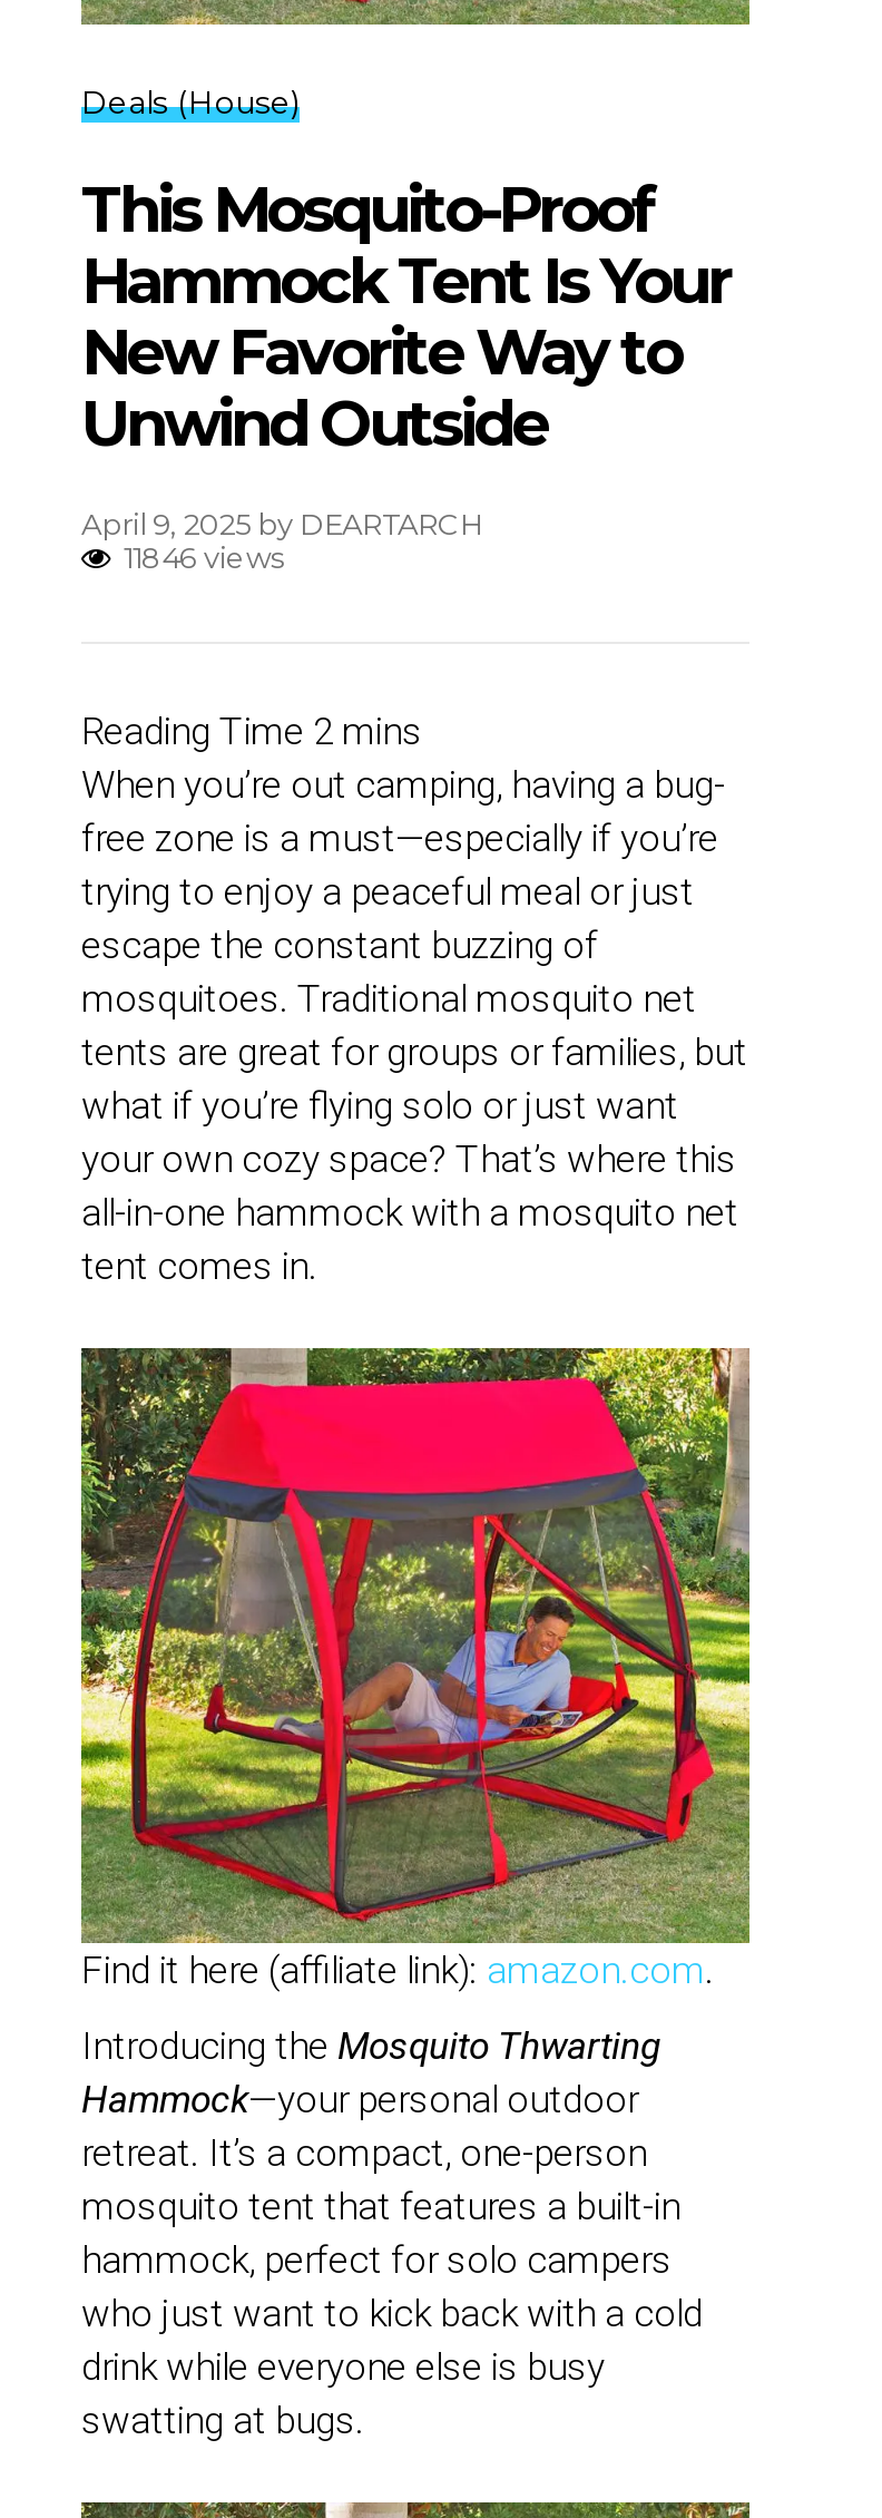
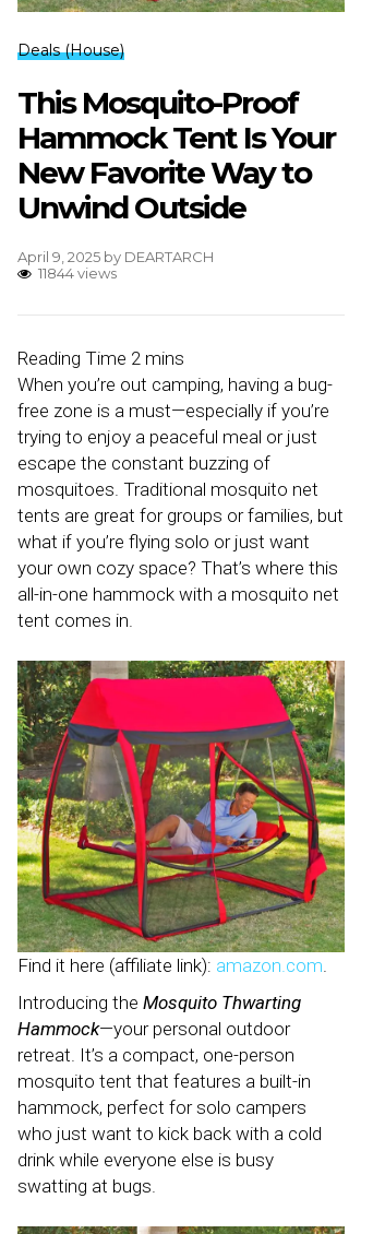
[124,540,284,575] 11846 views -> [38,264,117,282] 11844 views

